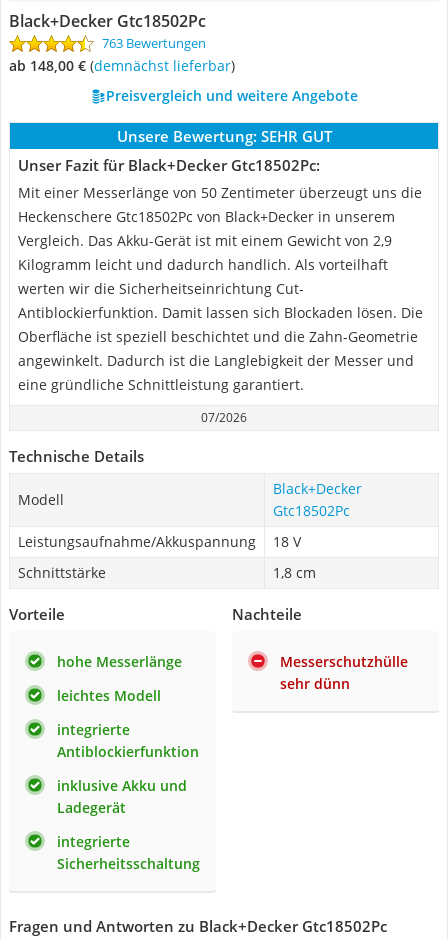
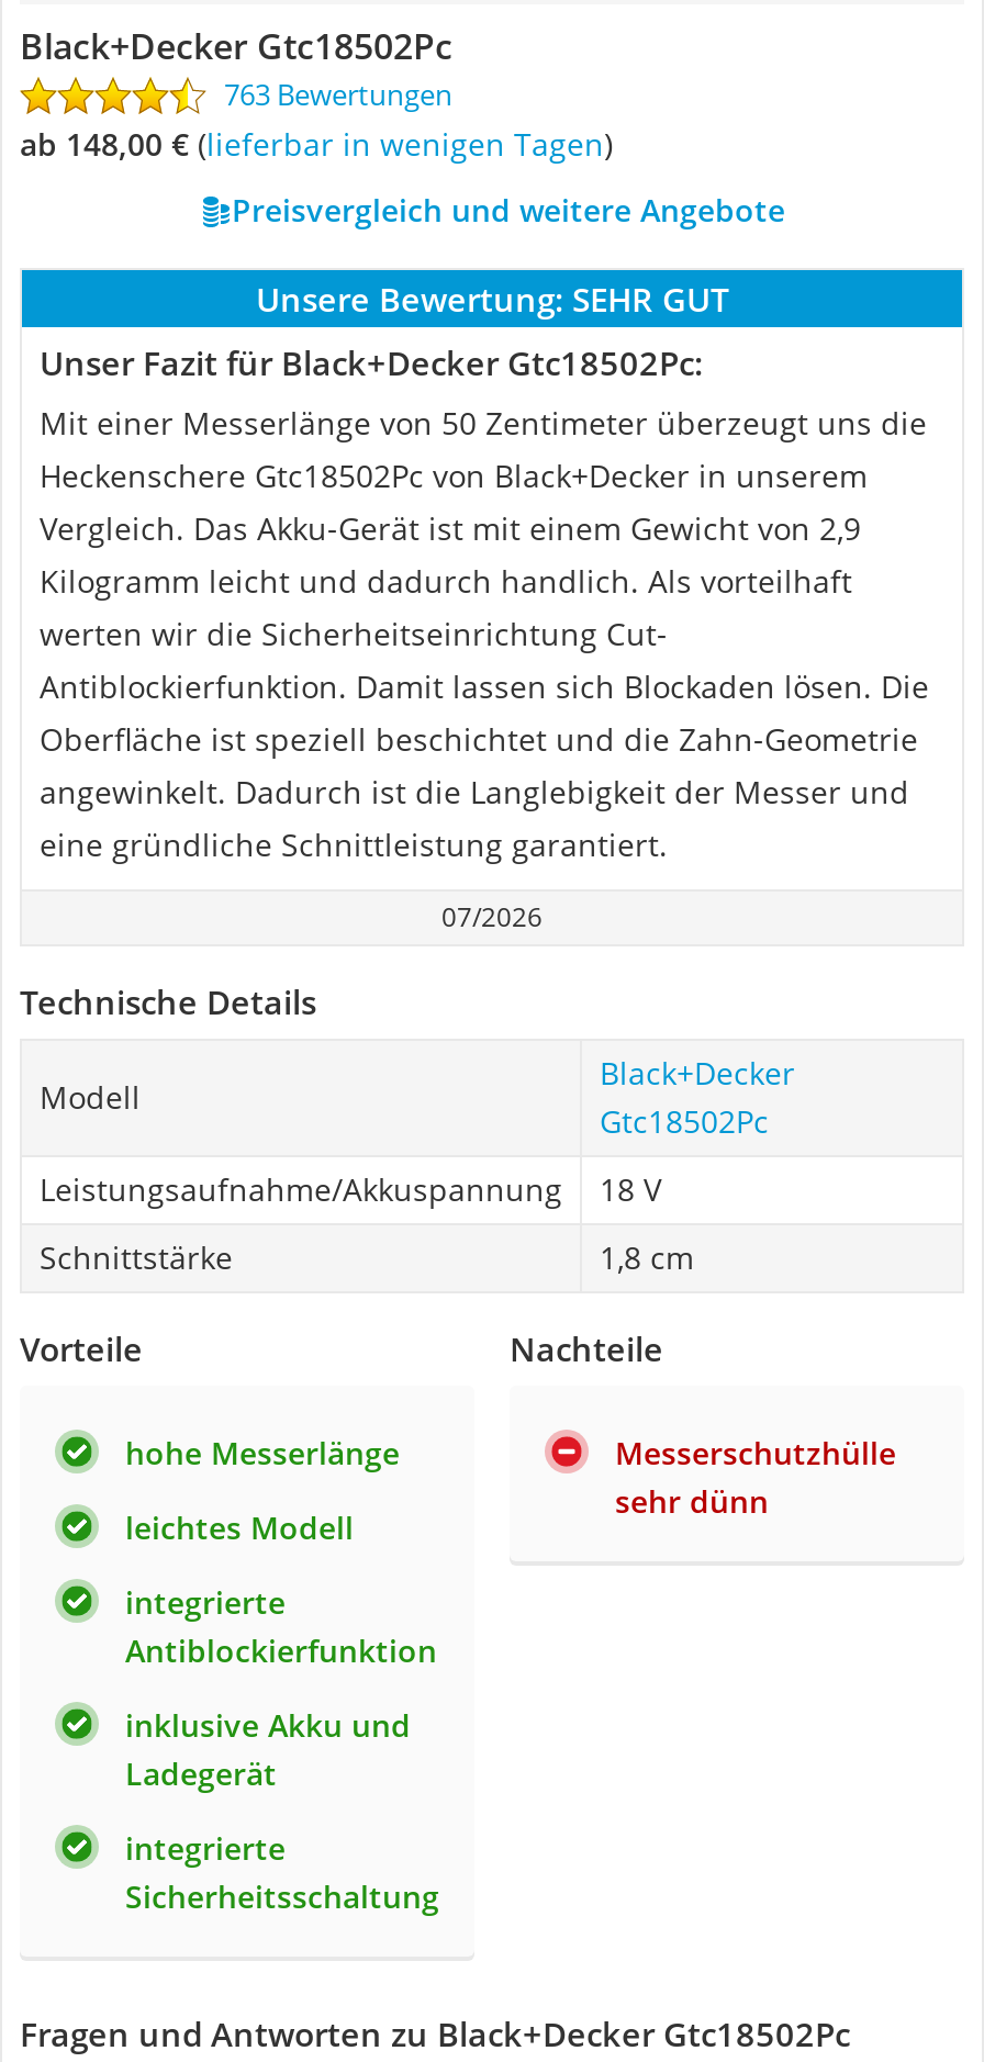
[9,56,235,75] ab 148,00 €( Demnächst lieferbar) -> [20,123,613,165] ab 148,00 €( Lieferbar in wenigen Tagen)

